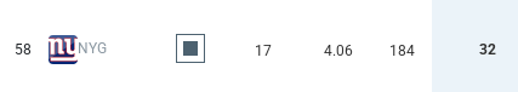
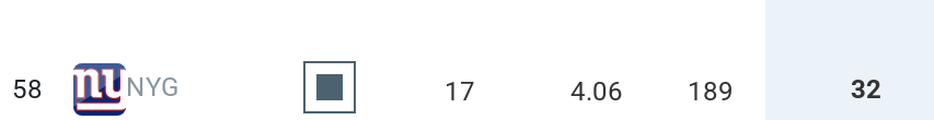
[389,42,414,59] 184 -> [688,76,734,107] 189

